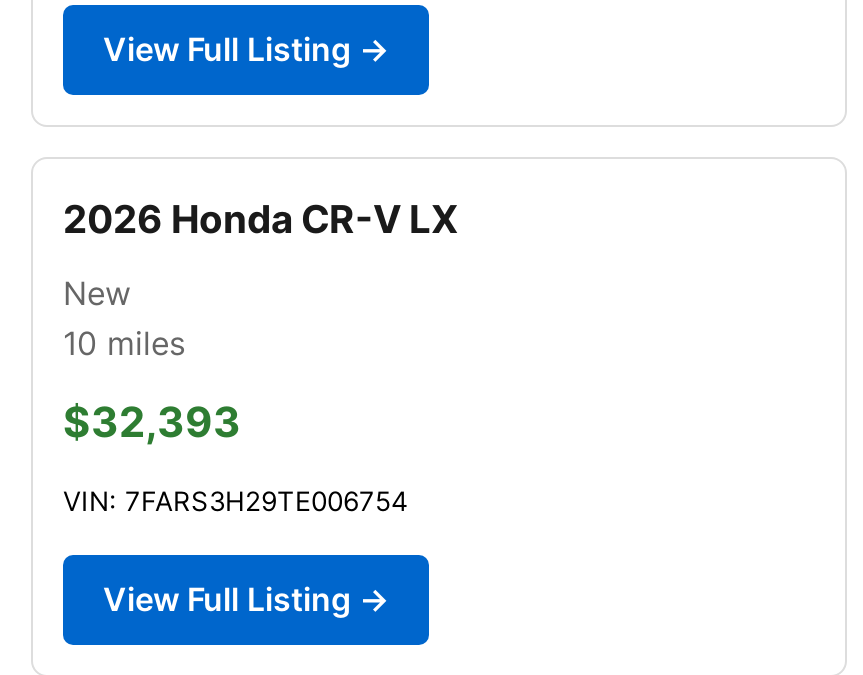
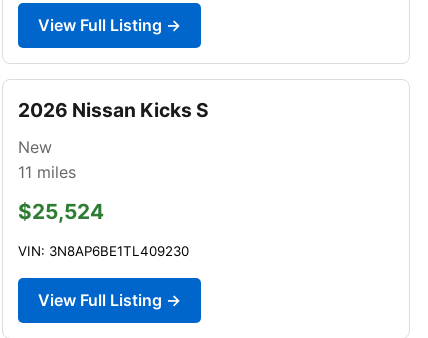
[63,195,459,243] 2026 Honda CR-V LX -> [18,98,209,122] 2026 Nissan Kicks S
[63,323,185,363] 10 miles -> [18,162,76,182] 11 miles
[63,397,241,447] $32,393 -> [18,199,104,224] $25,524
[63,485,409,517] VIN: 7FARS3H29TE006754 -> [18,243,189,259] VIN: 3N8AP6BE1TL409230

